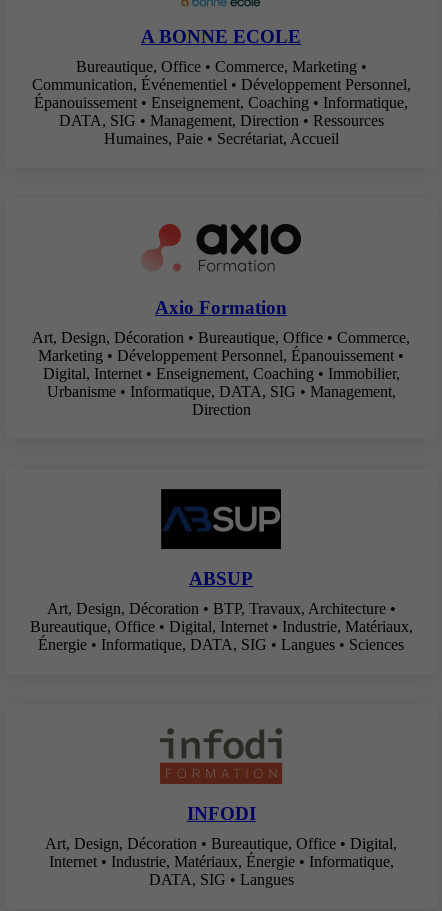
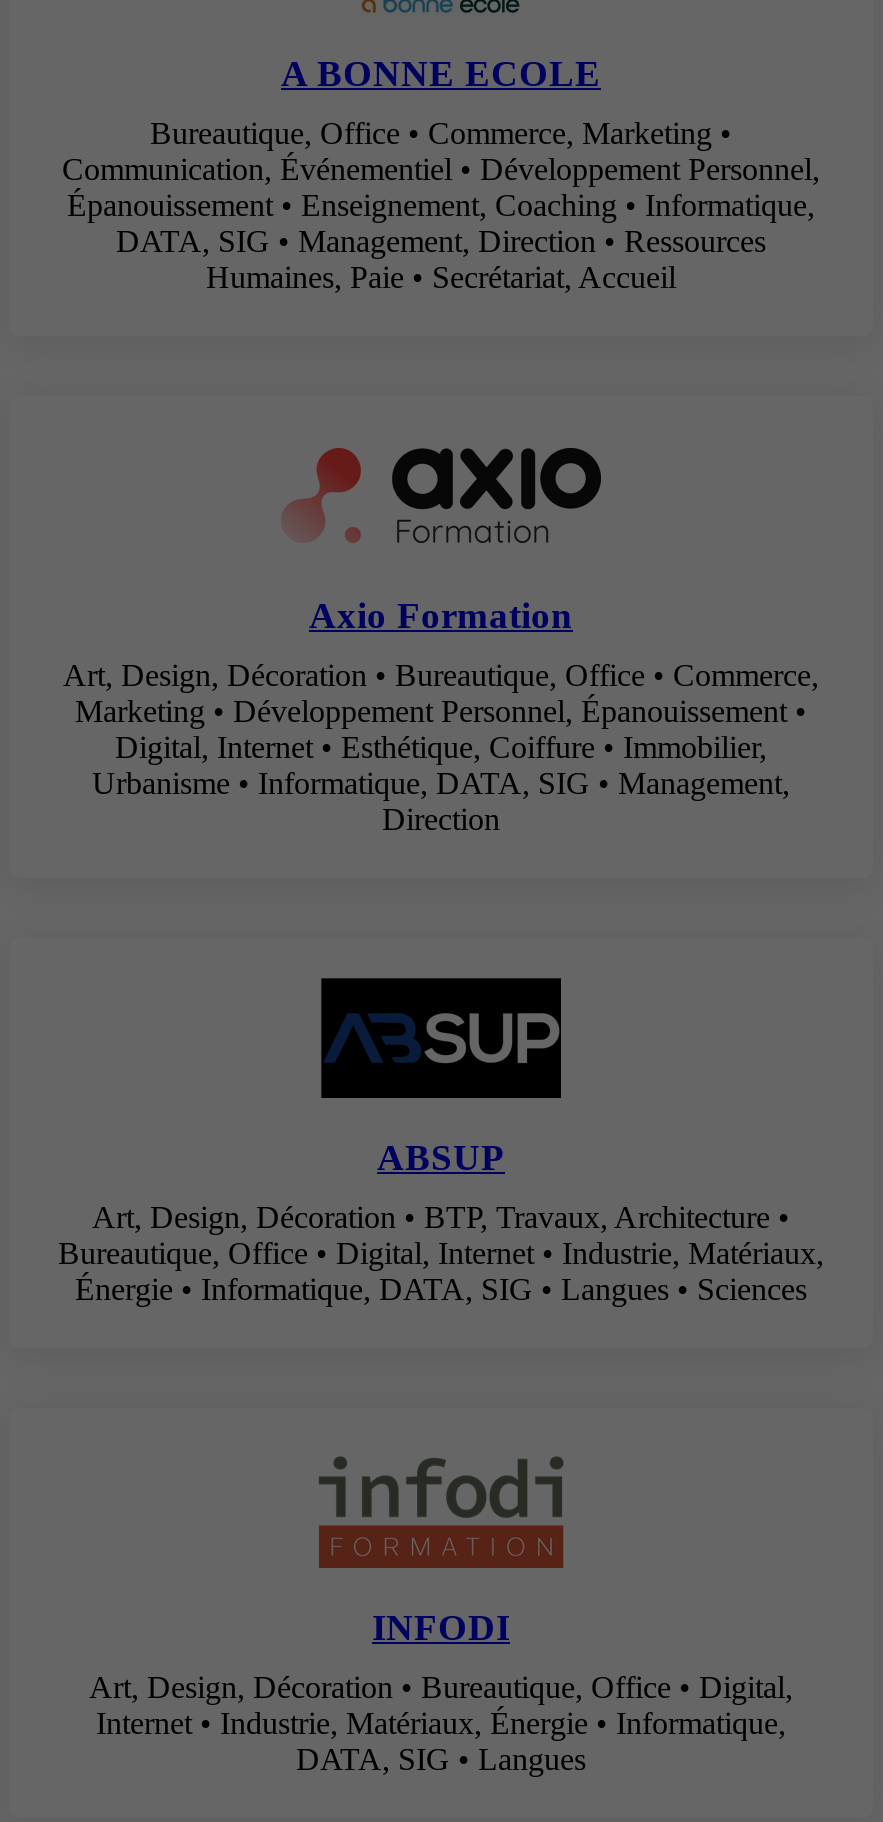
[42,365,399,382] Digital, Internet • Enseignement, Coaching • Immobilier, -> [115,730,767,764] Digital, Internet • Esthétique, Coiffure • Immobilier,

